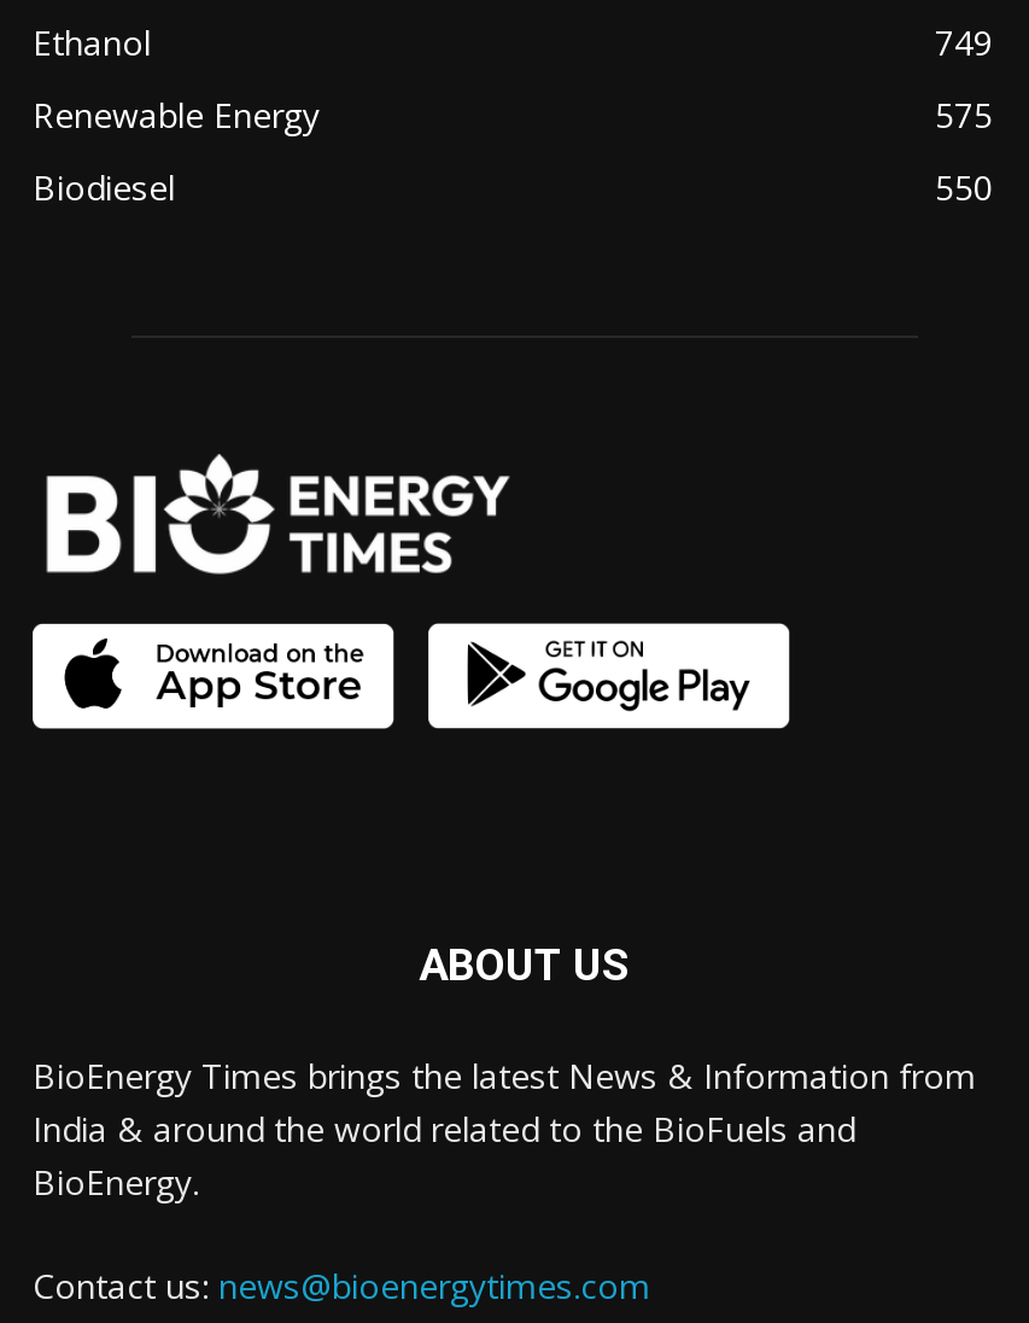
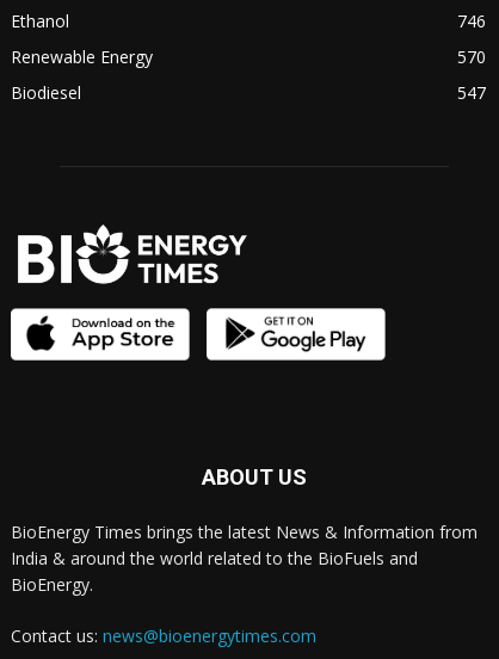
[935,20,993,66] 749 -> [457,10,486,33] 746
[935,92,993,138] 575 -> [457,46,486,68] 570
[935,165,993,211] 550 -> [457,82,486,104] 547

